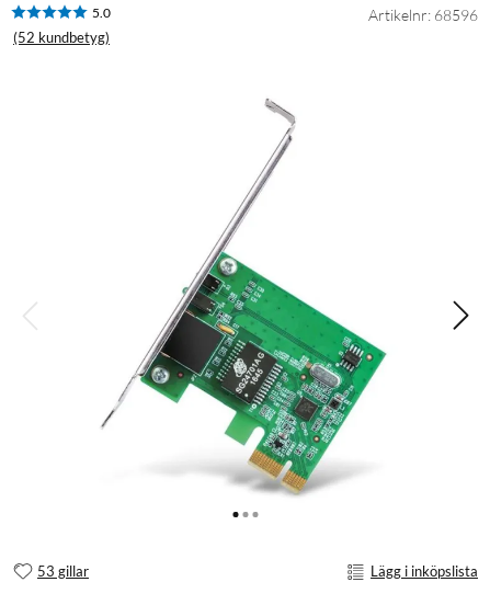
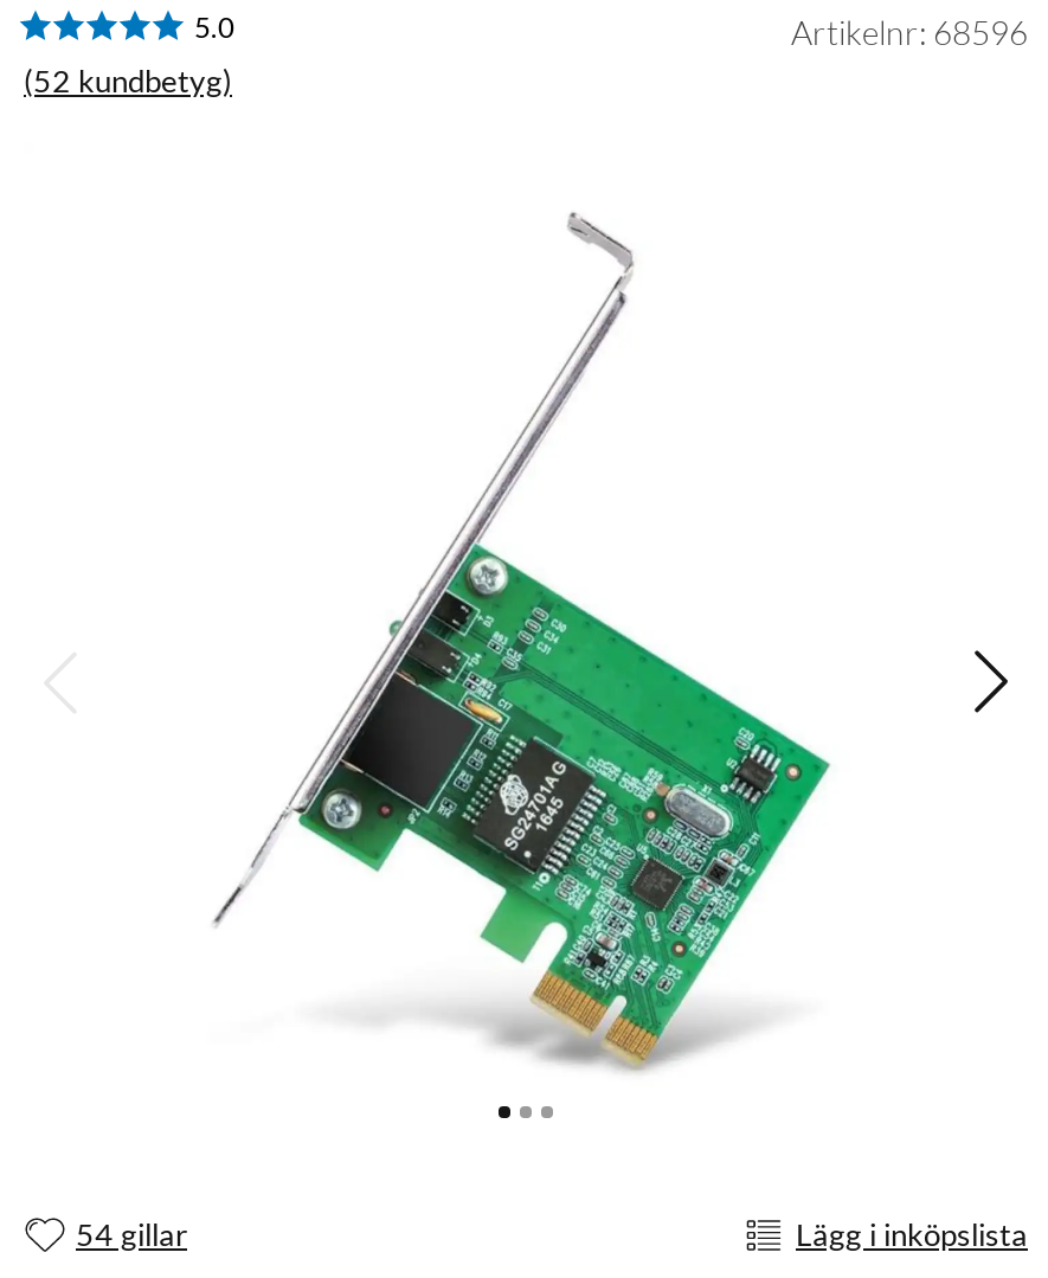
[37,562,89,580] 53 gillar -> [76,1215,187,1253] 54 gillar

